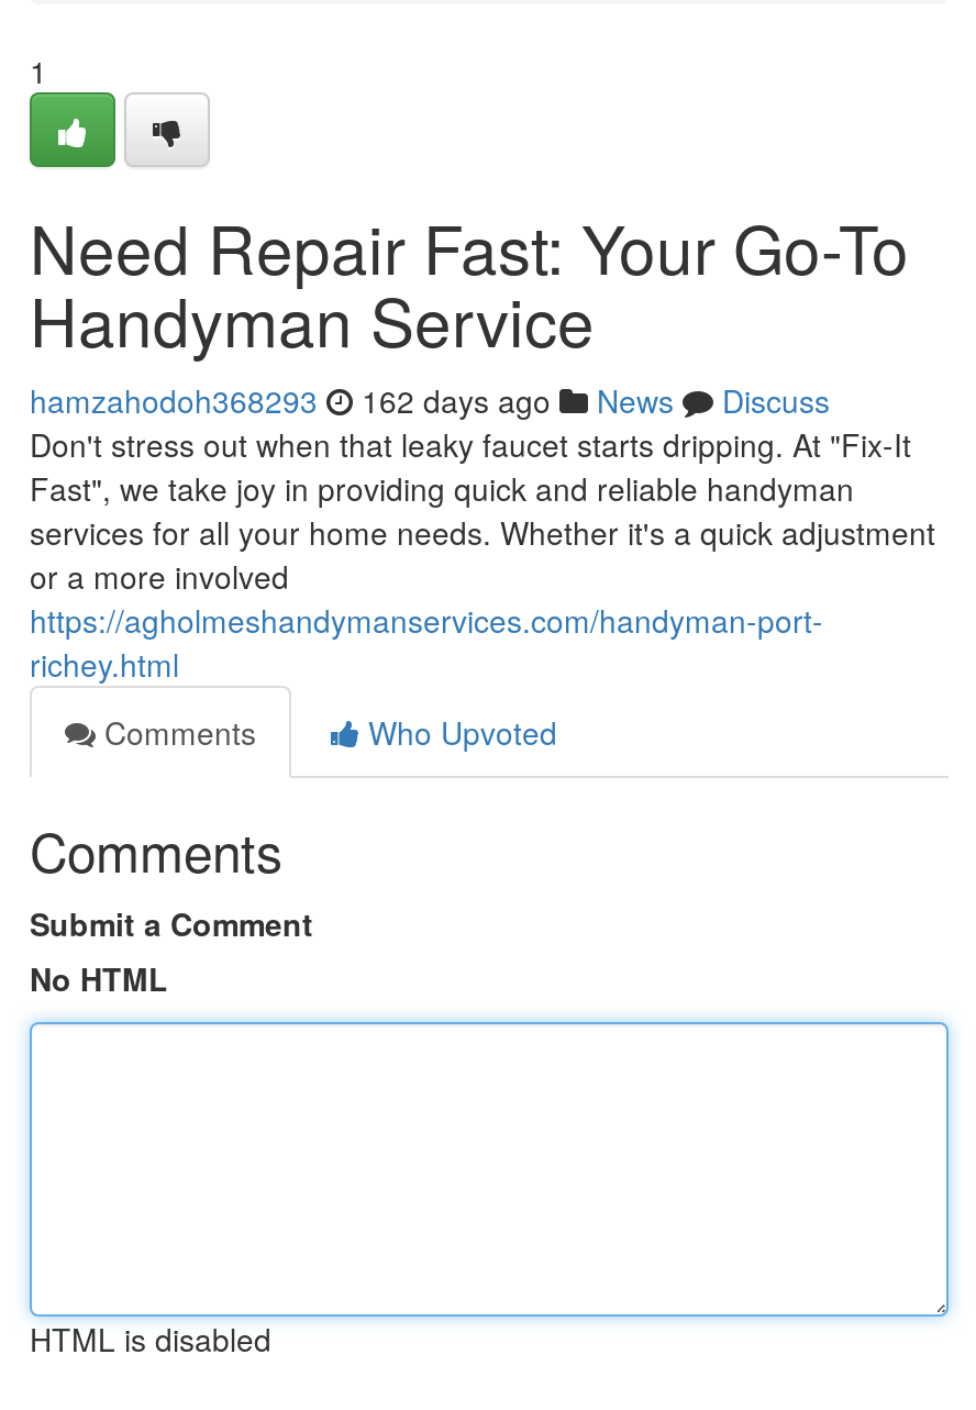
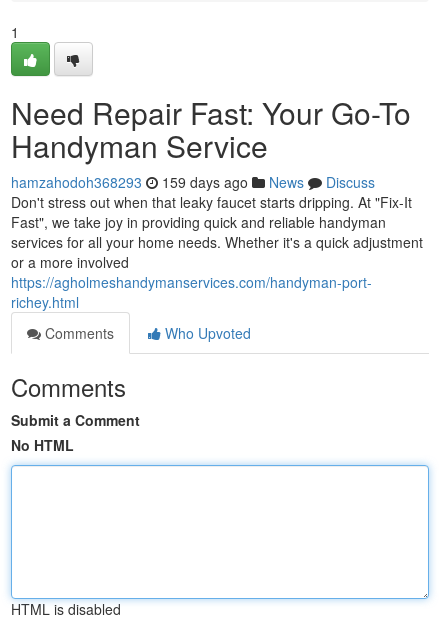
[30,378,830,422] hamzahodoh368293 162 days ago News Discuss -> [11,172,375,192] hamzahodoh368293 159 days ago News Discuss

